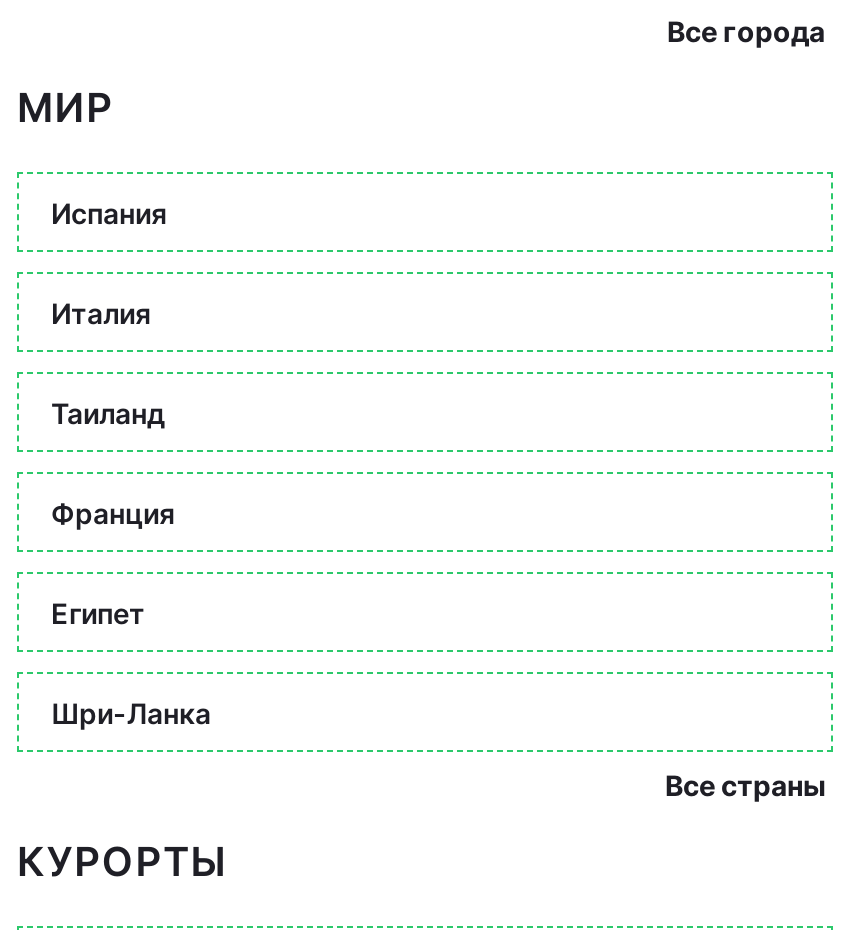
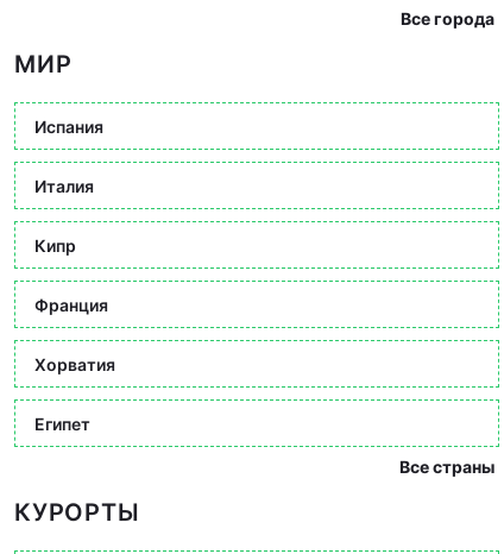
[51,395,165,429] Таиланд -> [34,235,76,255] Кипр
none -> [34,354,115,374] Хорватия
moved [51,595,145,629] -> [34,413,90,433]: Египет
[51,695,211,729] Шри-Ланка -> none

